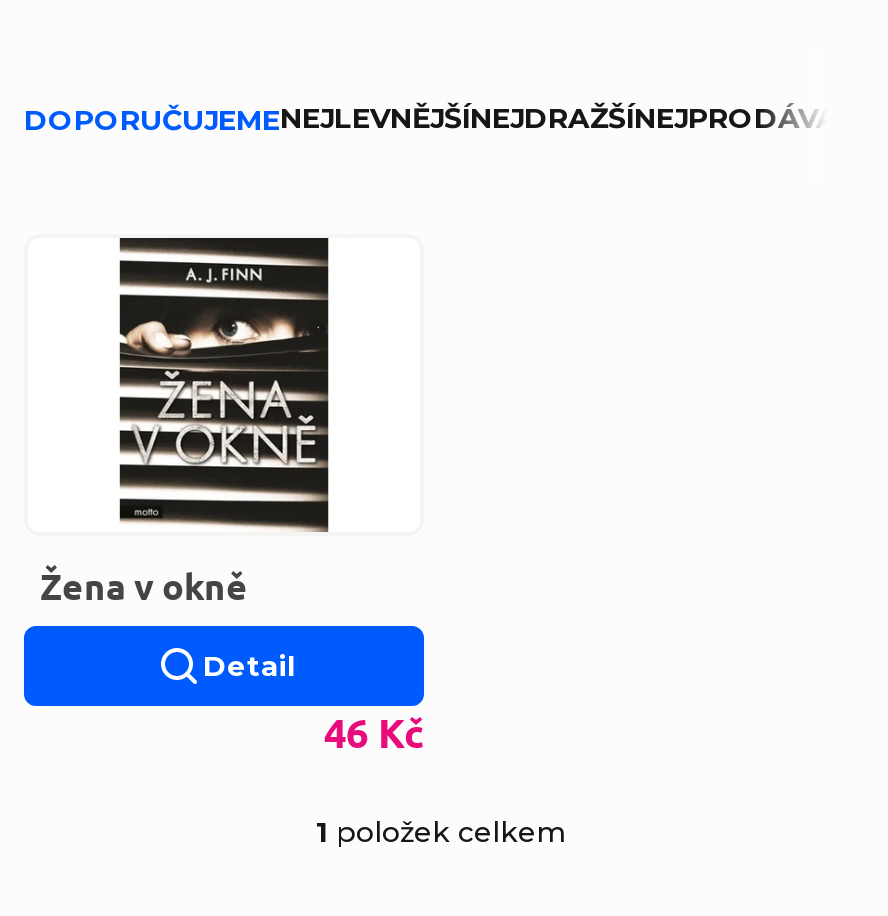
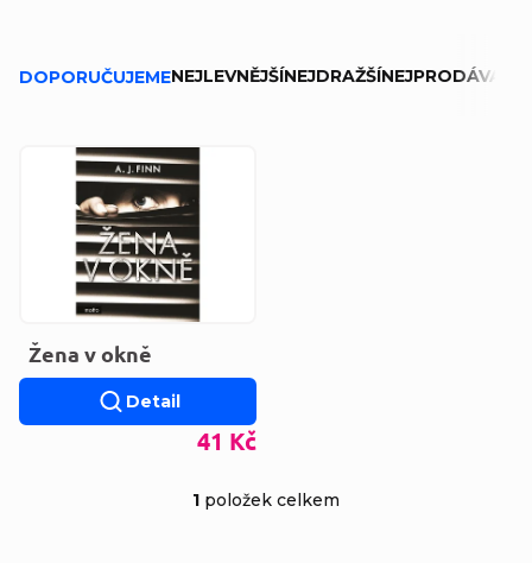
[324,706,424,758] 46 Kč -> [197,425,256,456] 41 Kč

